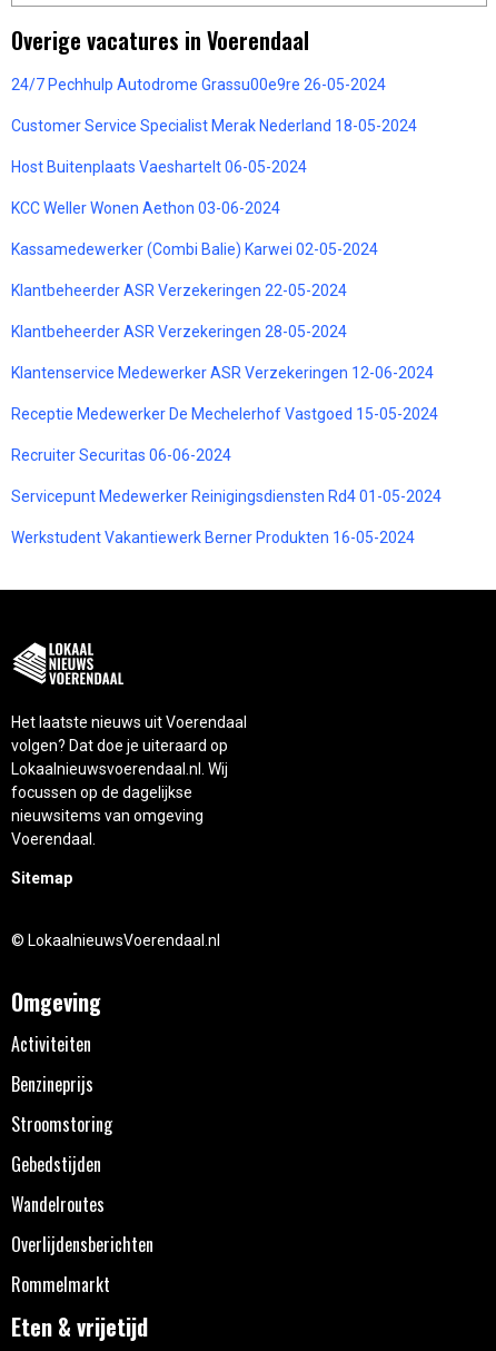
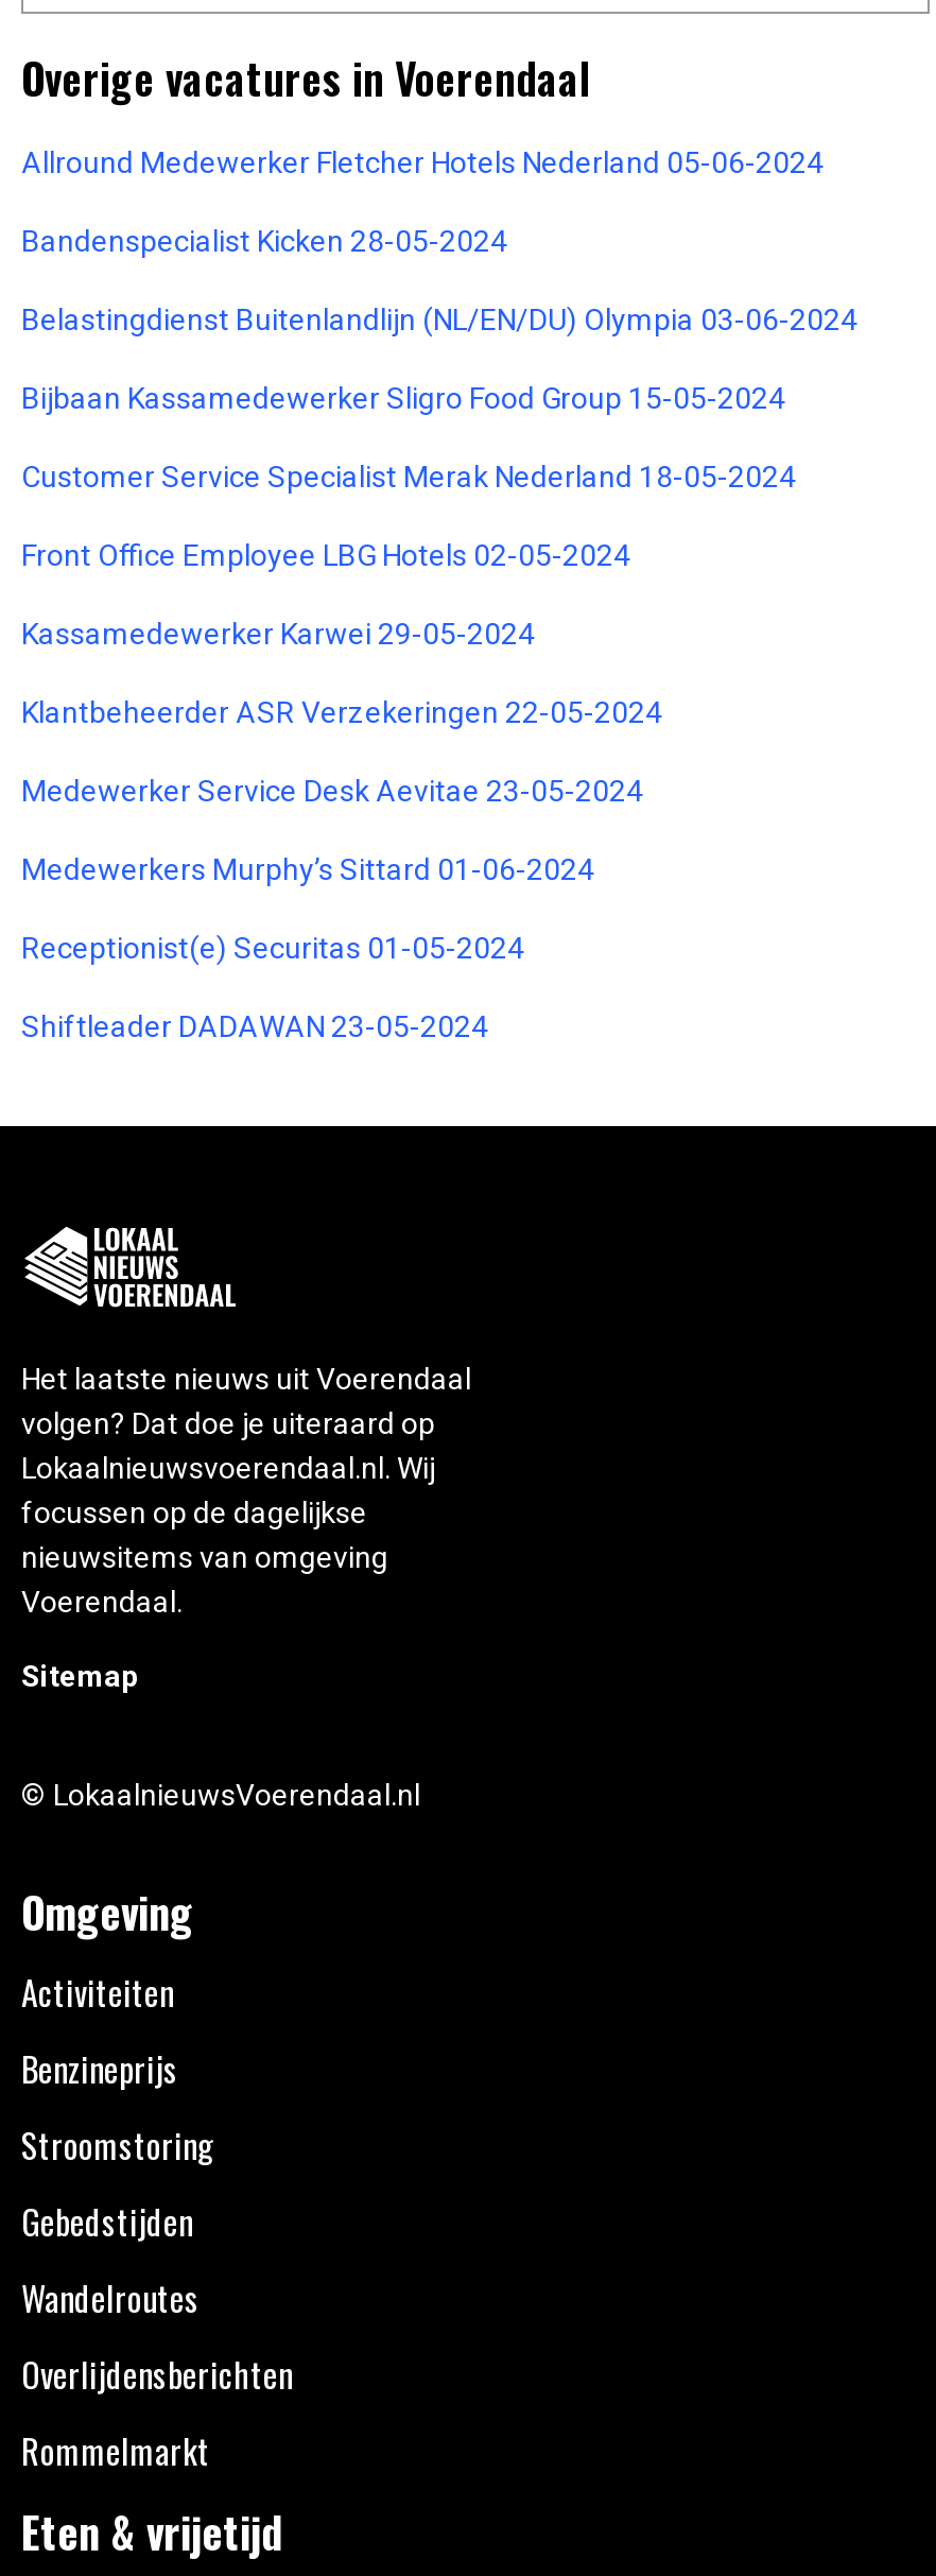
[11,75,386,93] 24/7 Pechhulp Autodrome Grassu00e9re 26-05-2024 -> [21,145,857,415] Allround Medewerker Fletcher Hotels Nederland 05-06-2024 | Bandenspecialist Kicken 28-05-2024 | Belastingdienst Buitenlandlijn (NL/EN/DU) Olympia 03-06-2024 | Bijbaan Kassamedewerker Sligro Food Group 15-05-2024
moved [11,117,417,134] -> [21,459,796,493]: Customer Service Specialist Merak Nederland 18-05-2024
[11,158,378,258] Host Buitenplaats Vaeshartelt 06-05-2024 | KCC Weller Wonen Aethon 03-06-2024 | Kassamedewerker (Combi Balie) Karwei 02-05-2024 -> [21,538,630,650] Front Office Employee LBG Hotels 02-05-2024 | Kassamedewerker Karwei 29-05-2024
moved [11,281,347,299] -> [21,695,662,729]: Klantbeheerder ASR Verzekeringen 22-05-2024
[11,323,442,546] Klantbeheerder ASR Verzekeringen 28-05-2024 | Klantenservice Medewerker ASR Verzekeringen 12-06-2024 | Receptie Medewerker De Mechelerhof Vastgoed 15-05-2024 | Recruiter Securitas 06-06-2024 | Servicepunt Medewerker Reinigingsdiensten Rd4 01-05-2024 | Werkstudent Vakantiewerk Berner Produkten 16-05-2024 -> [21,773,643,1043] Medewerker Service Desk Aevitae 23-05-2024 | Medewerkers Murphy’s Sittard 01-06-2024 | Receptionist(e) Securitas 01-05-2024 | Shiftleader DADAWAN 23-05-2024

